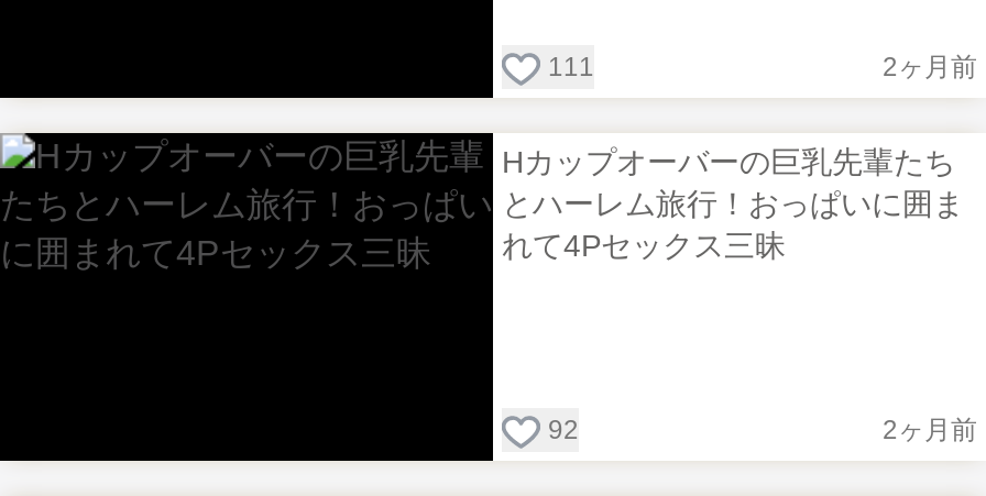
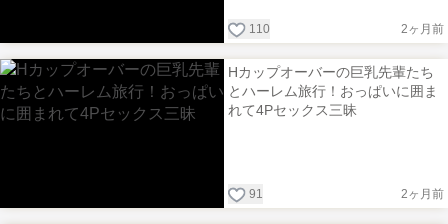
[548,52,594,83] 111 -> [249,22,270,36] 110
[548,416,579,447] 92 -> [249,187,263,201] 91

